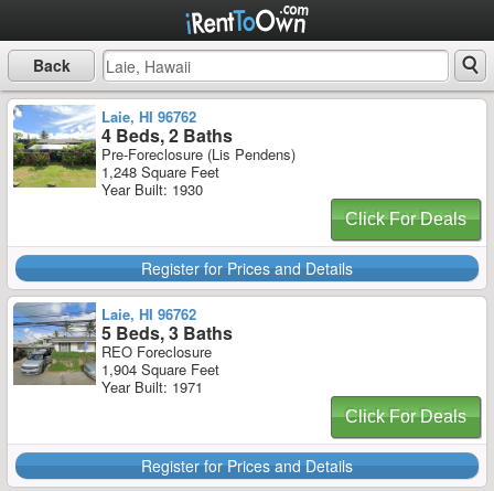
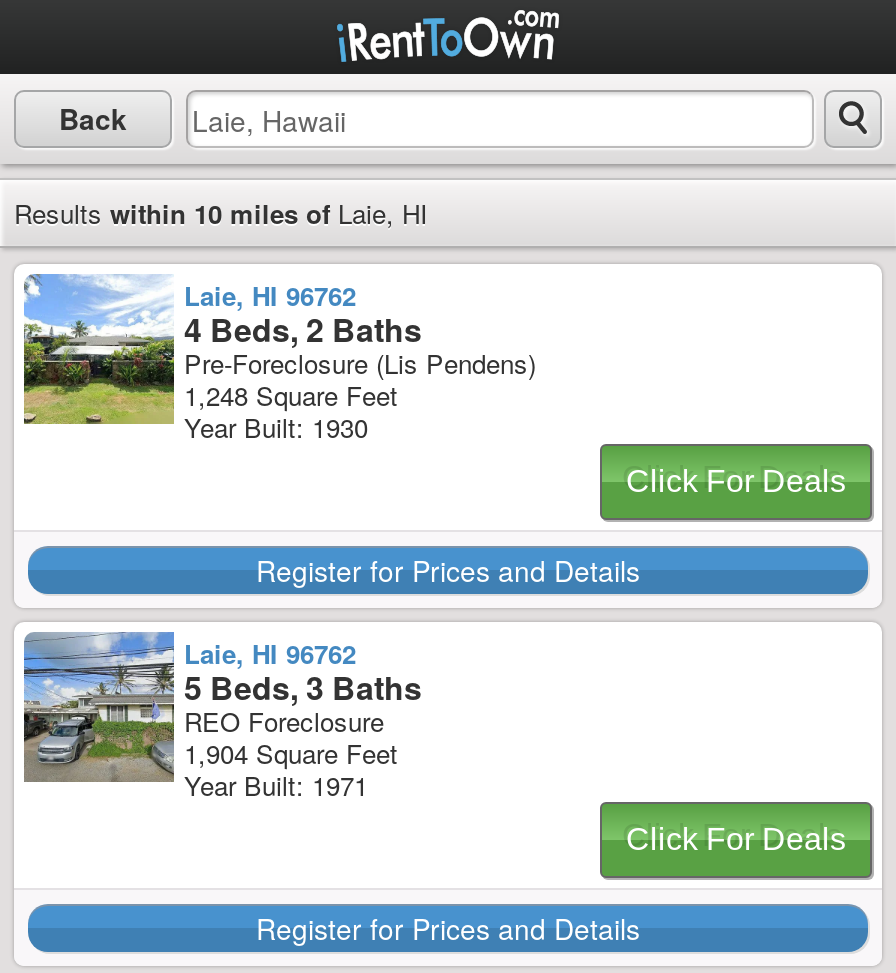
none -> [14,194,428,232] Results within 10 miles of Laie, HI

